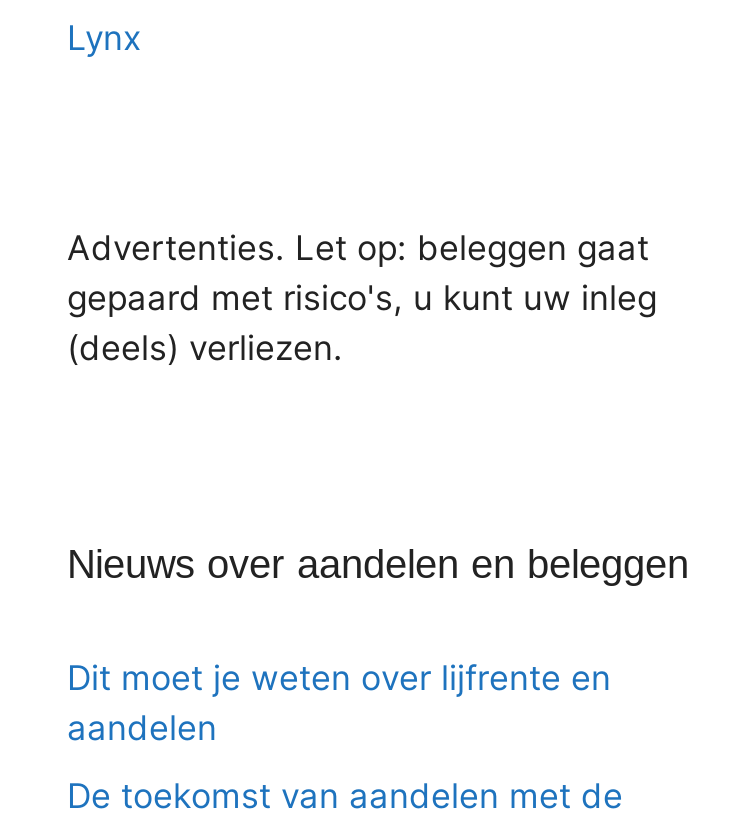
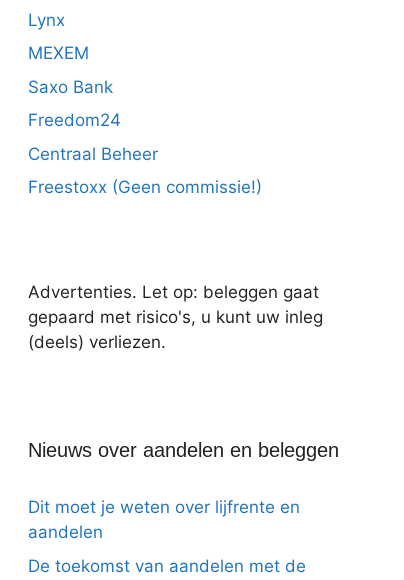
none -> [28,43,262,197] MEXEM | Saxo Bank | Freedom24 | Centraal Beheer | Freestoxx (Geen commissie!)

